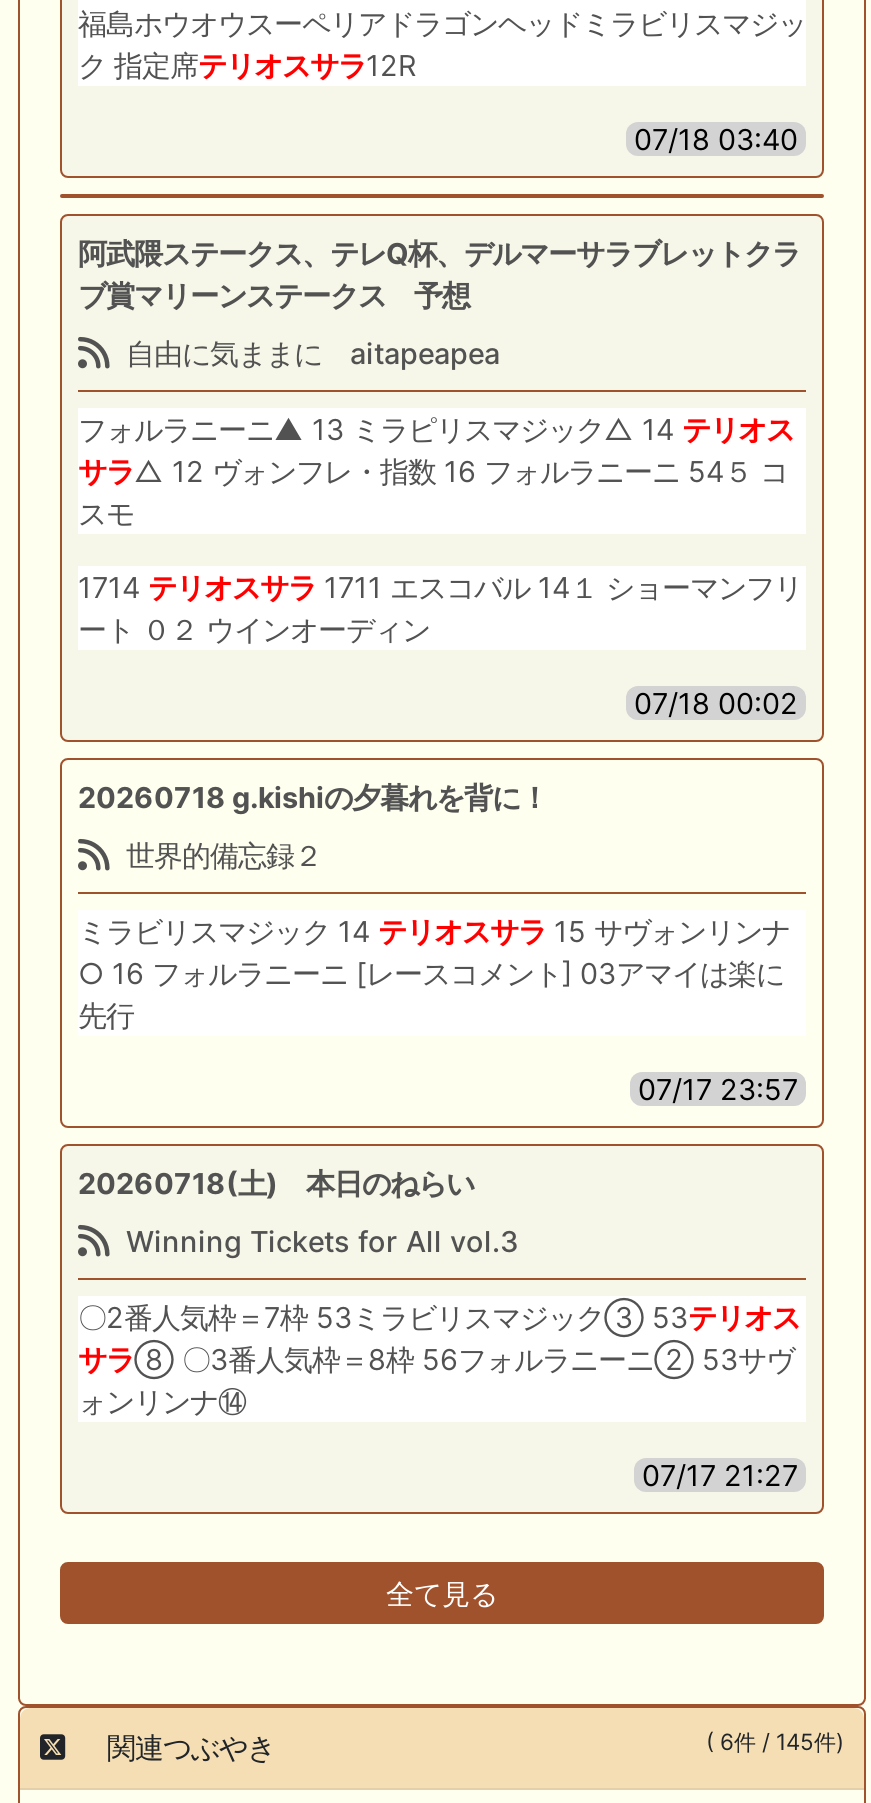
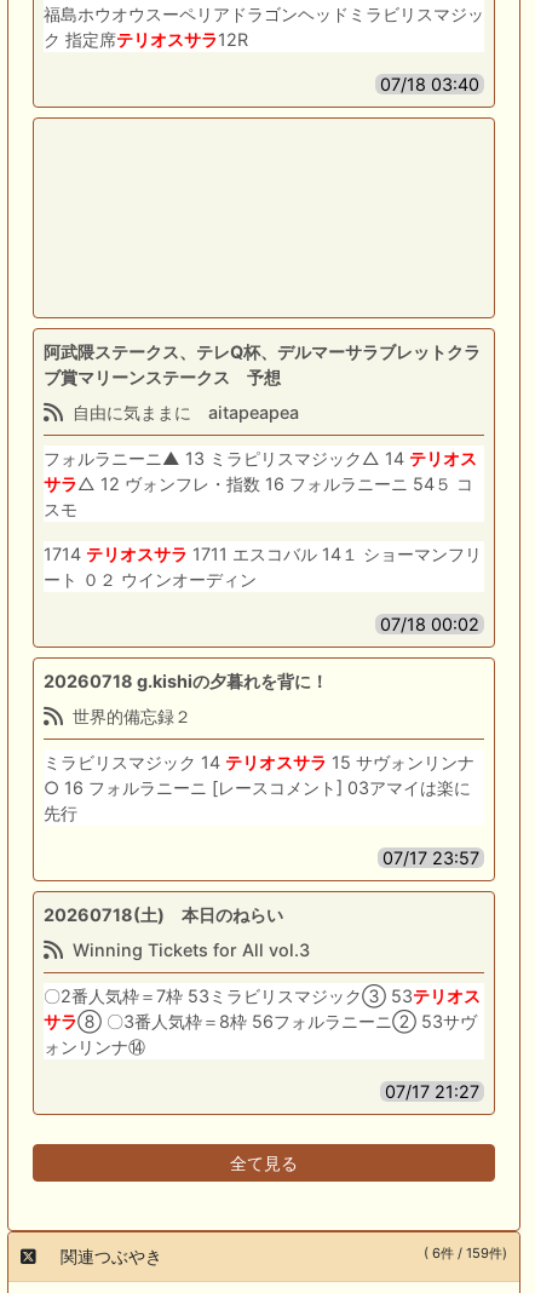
[706,1728,844,1756] ( 6件 / 145件) -> [424,1244,507,1261] ( 6件 / 159件)

